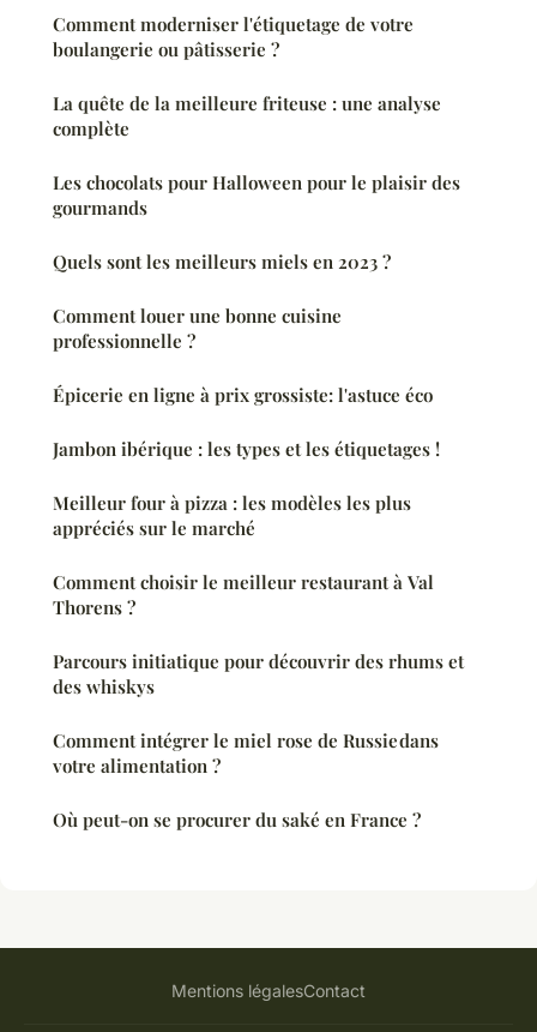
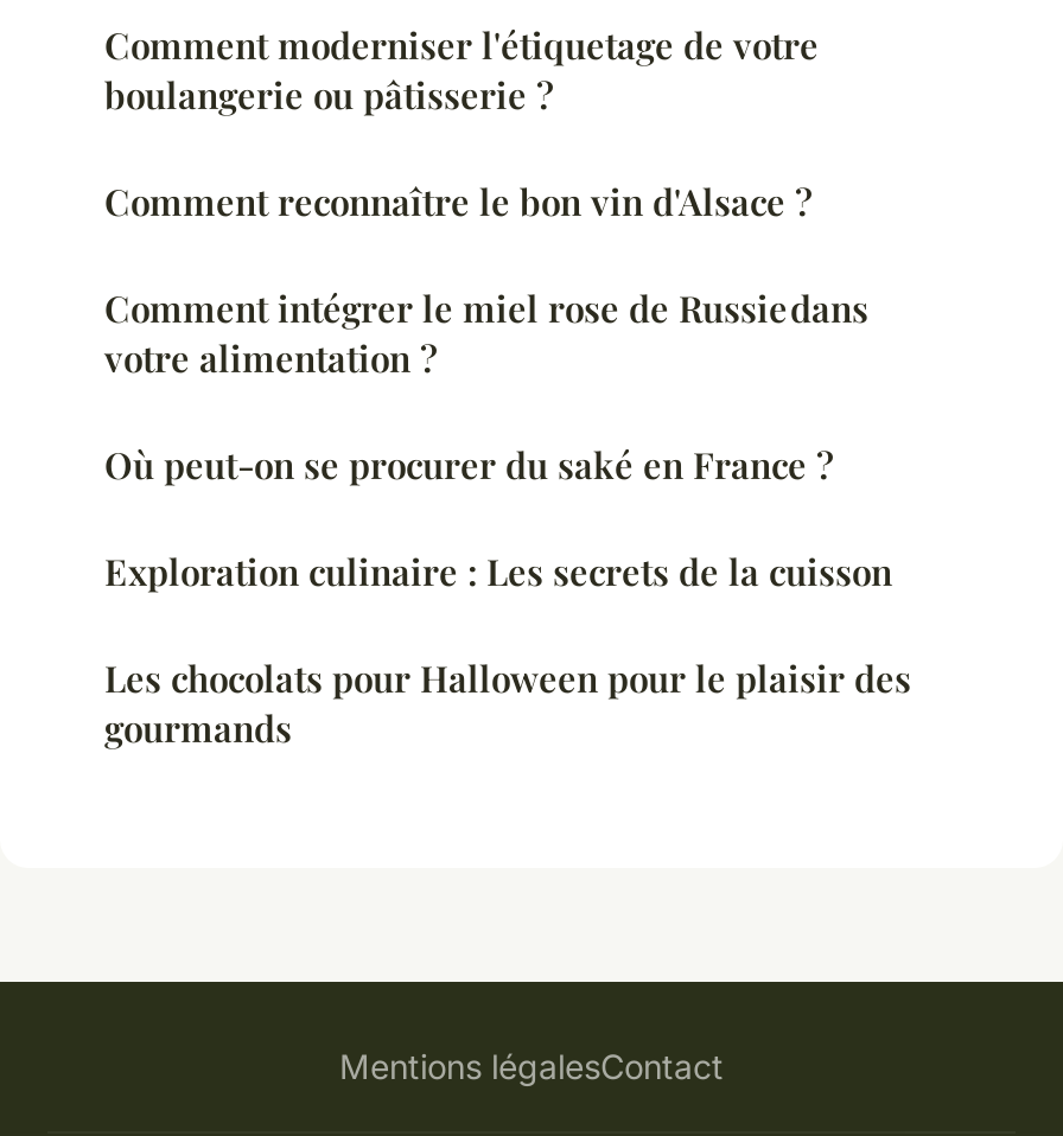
[53,92,464,699] La quête de la meilleure friteuse : une analyse | complète | Quels sont les meilleurs miels en 2023 ? | Comment louer une bonne cuisine | professionnelle ? | Épicerie en ligne à prix grossiste: l'astuce éco | Jambon ibérique : les types et les étiquetages ! | Meilleur four à pizza : les modèles les plus | appréciés sur le marché | Comment choisir le meilleur restaurant à Val | Thorens ? | Parcours initiatique pour découvrir des rhums et | des whiskys -> [104,176,811,224] Comment reconnaître le bon vin d'Alsace ?
moved [53,171,460,220] -> [104,653,911,750]: Les chocolats pour Halloween pour le plaisir des | gourmands
moved [53,729,439,832] -> [104,283,868,487]: Comment intégrer le miel rose de Russie dans | votre alimentation ? | Où peut-on se procurer du saké en France ?
none -> [104,546,892,594] Exploration culinaire : Les secrets de la cuisson

